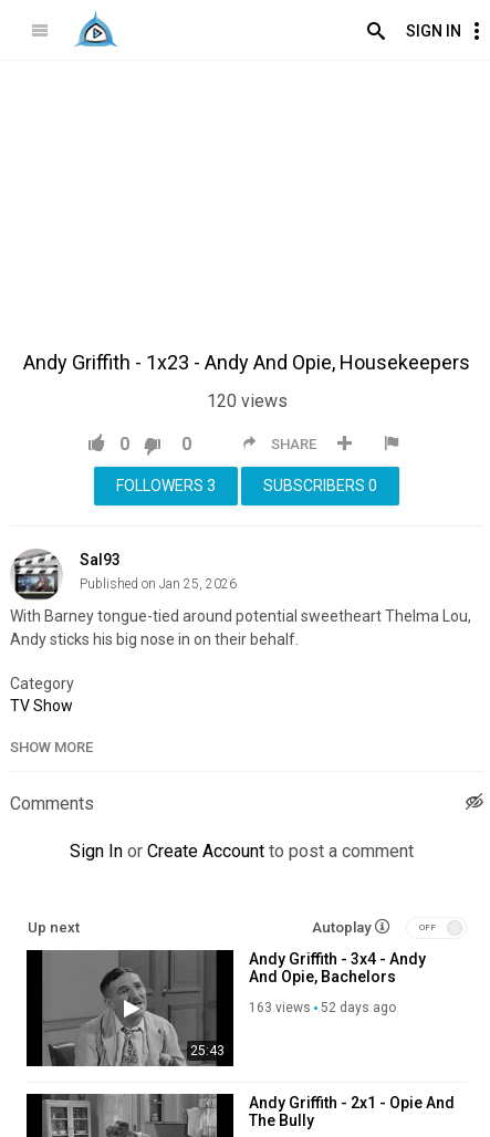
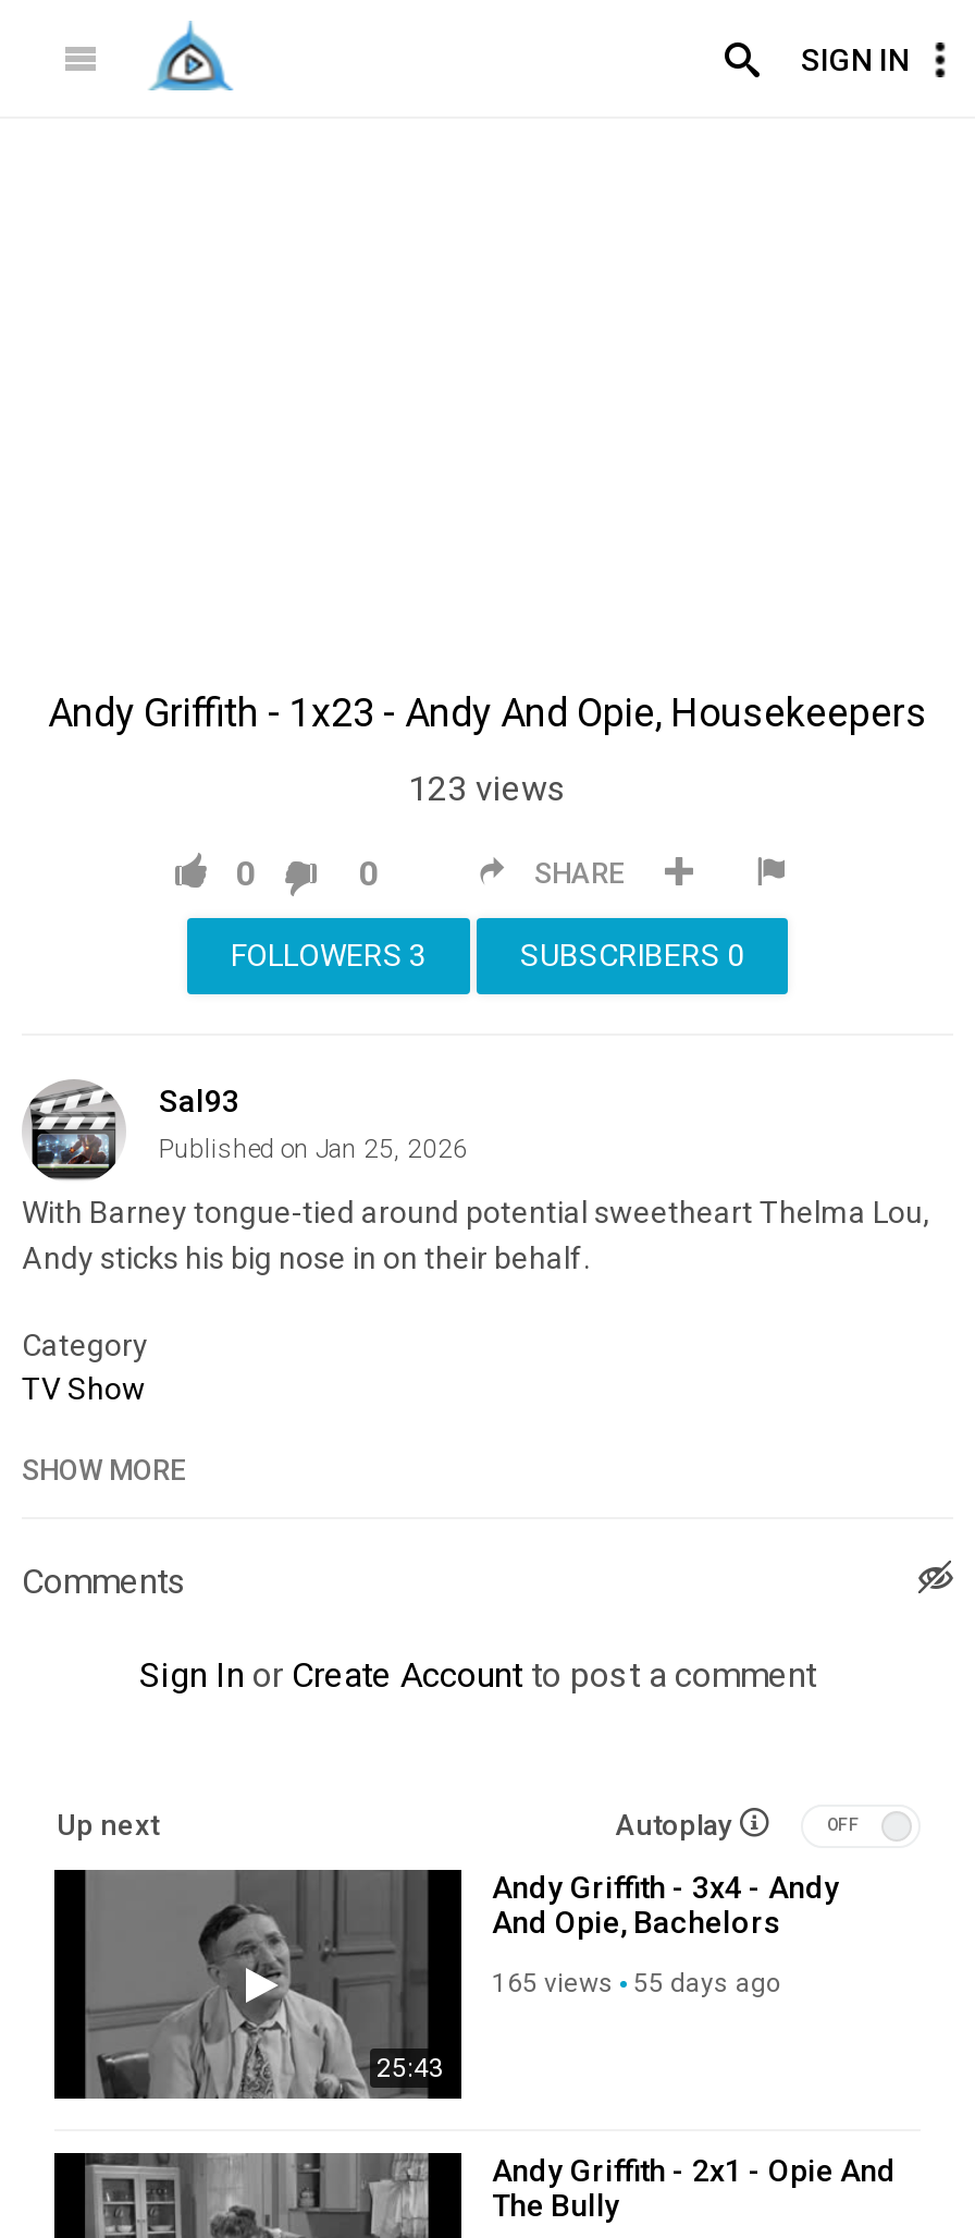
[206,390,287,411] 120 views -> [408,767,567,809] 123 views
[249,1000,311,1016] 163 views -> [492,1968,614,1999] 165 views
[321,1000,396,1016] 52 days ago -> [633,1968,781,1999] 55 days ago

